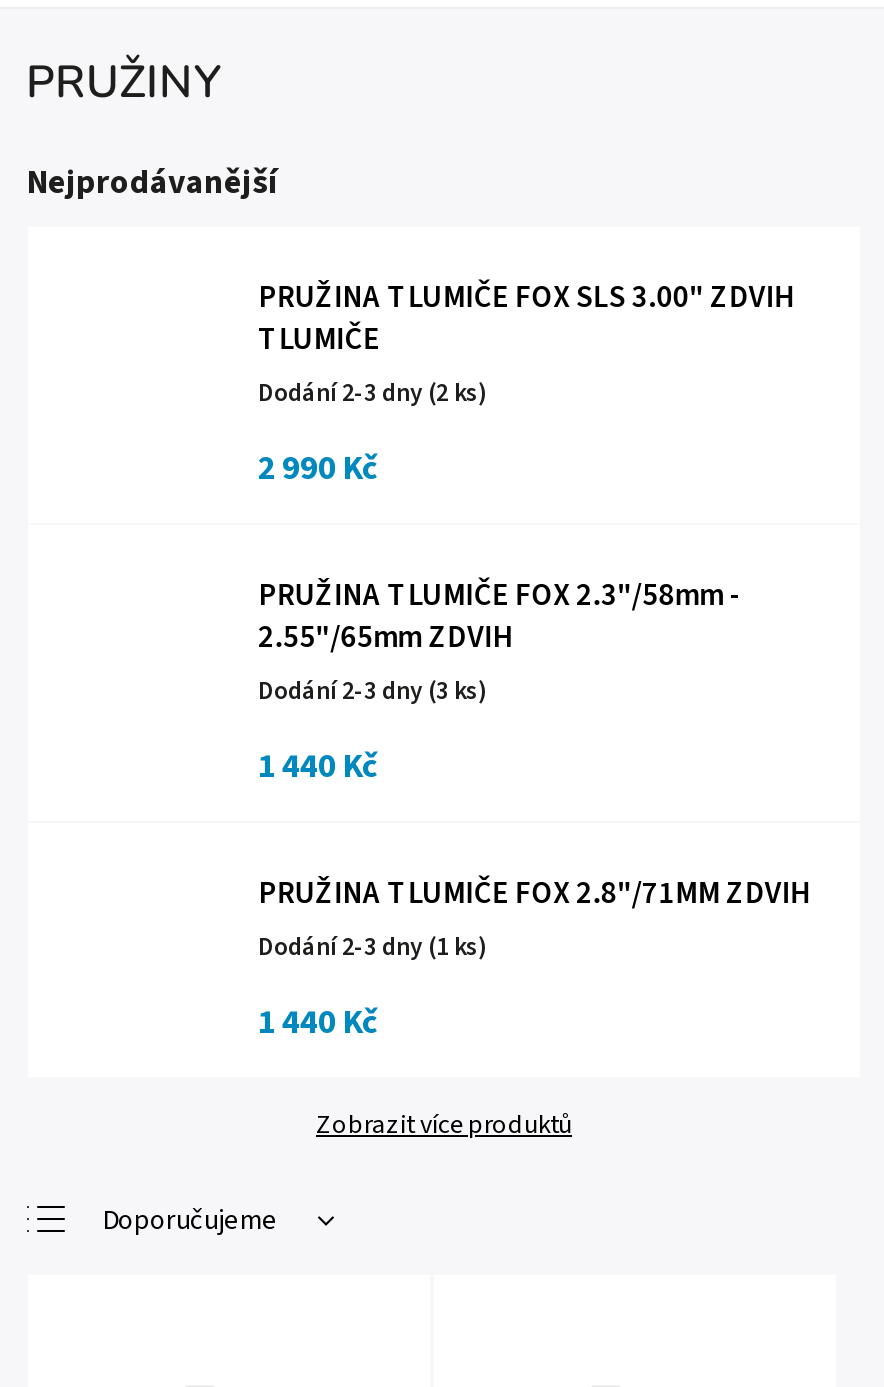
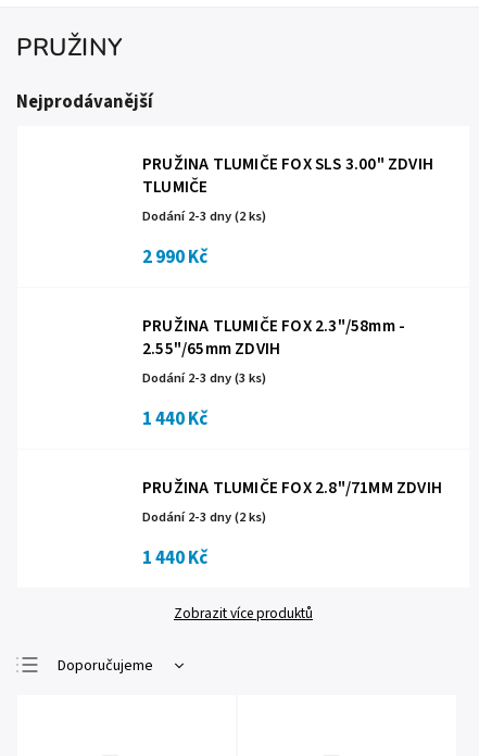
[258,929,486,965] Dodání 2-3 dny (1 ks) -> [142,507,266,527] Dodání 2-3 dny (2 ks)

